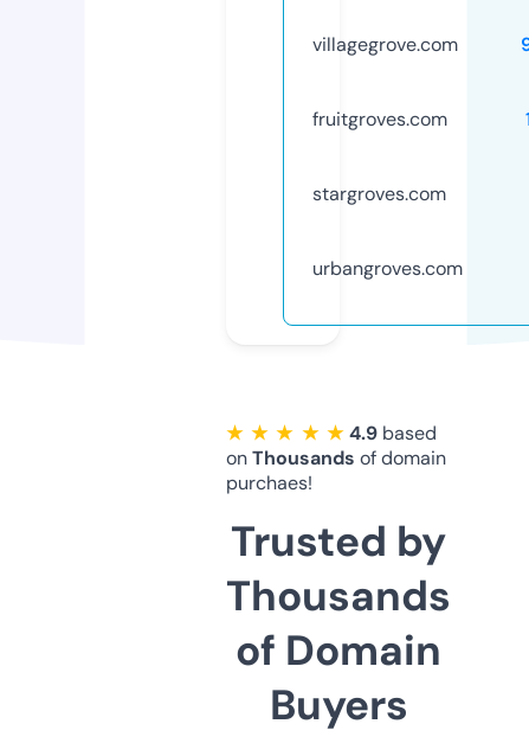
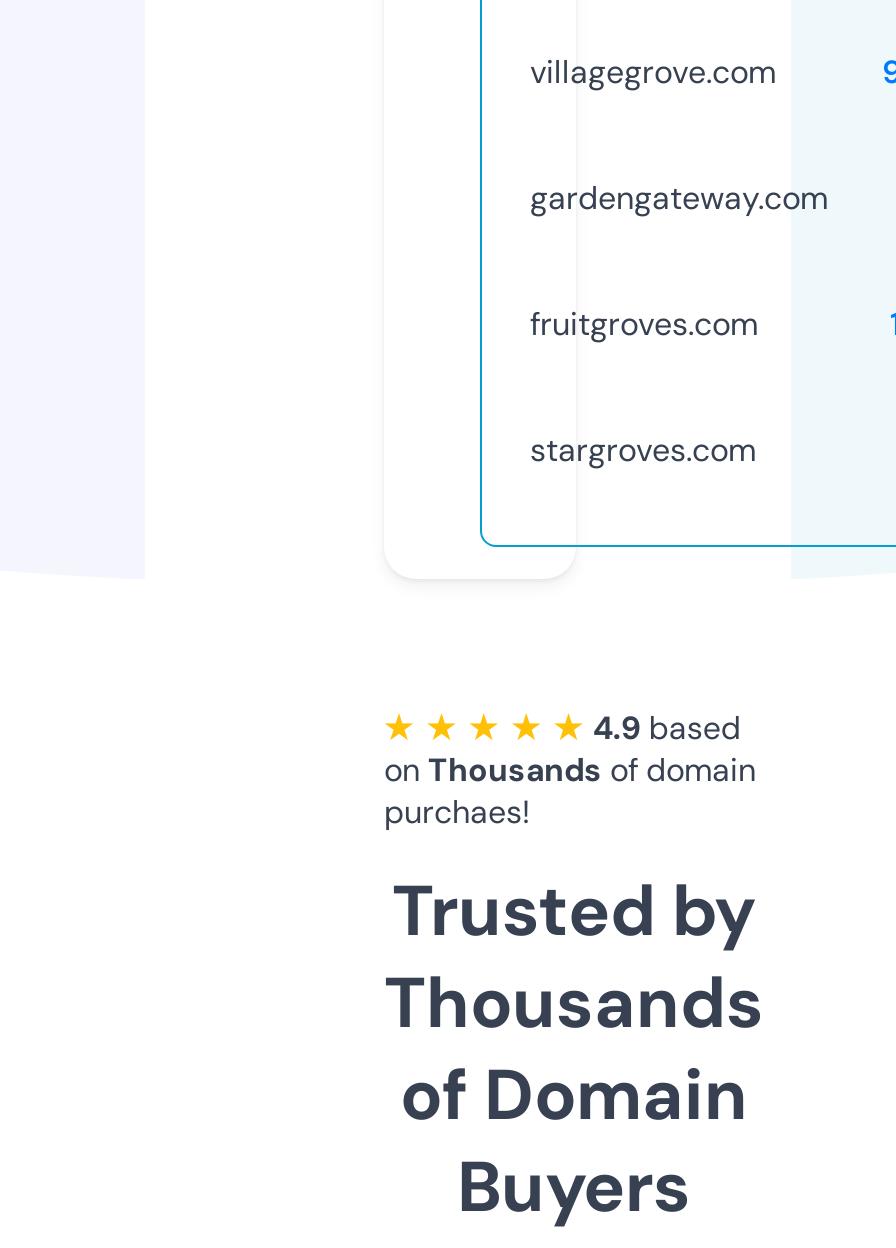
none -> [530,177,828,219] gardengateway.com
moved [312,106,447,206] -> [530,303,758,471]: fruitgroves.com | stargroves.com
[312,256,463,281] urbangroves.com -> none

